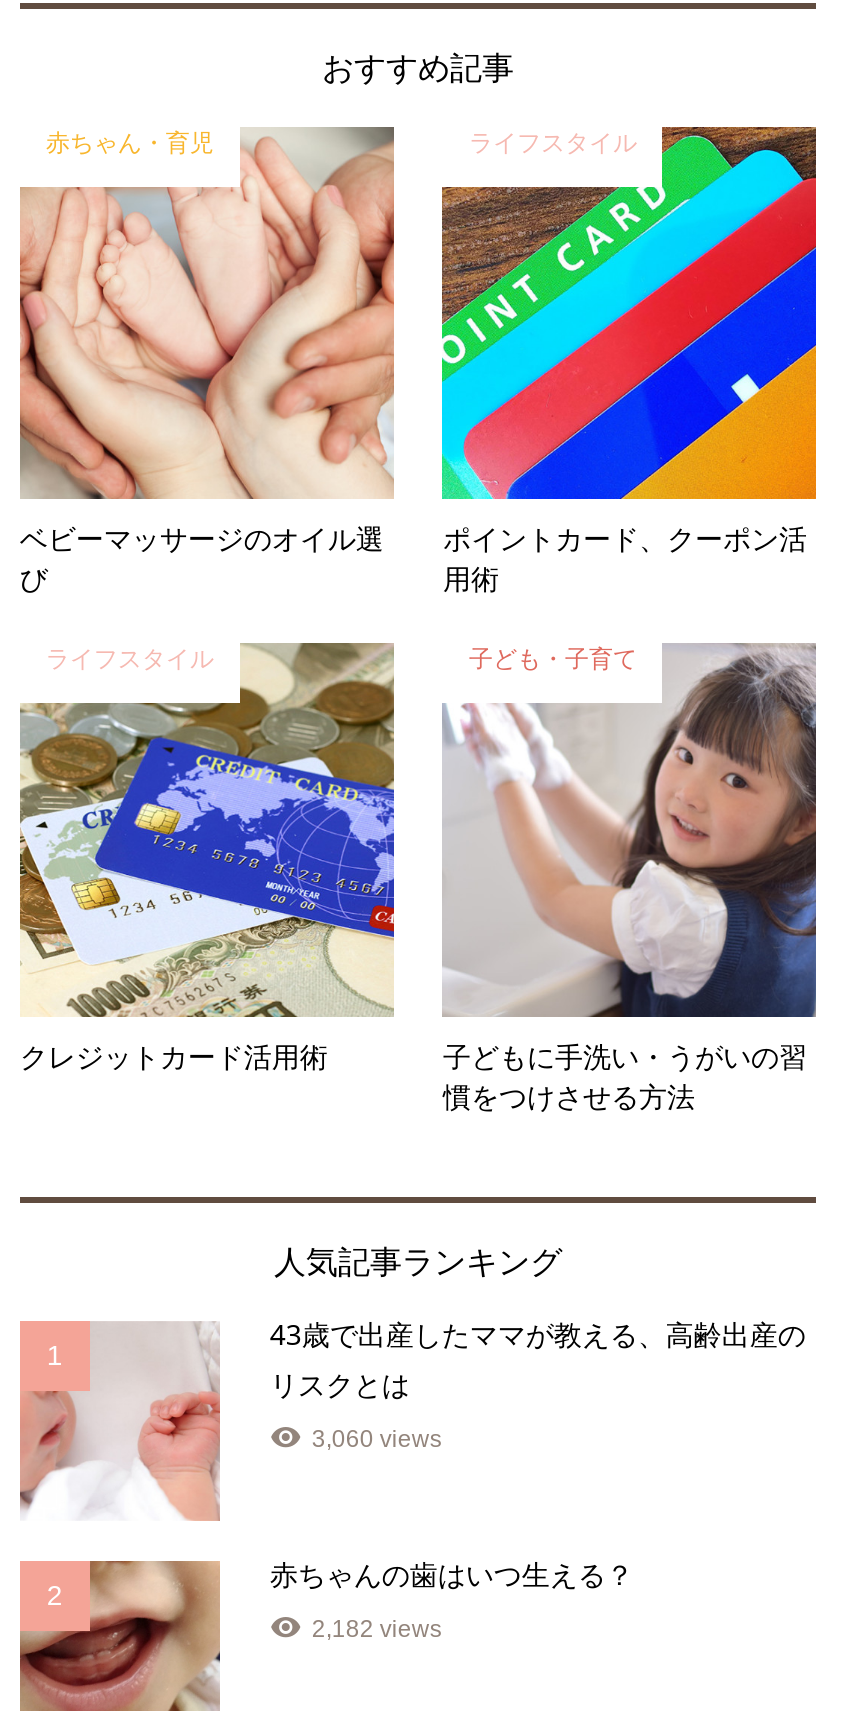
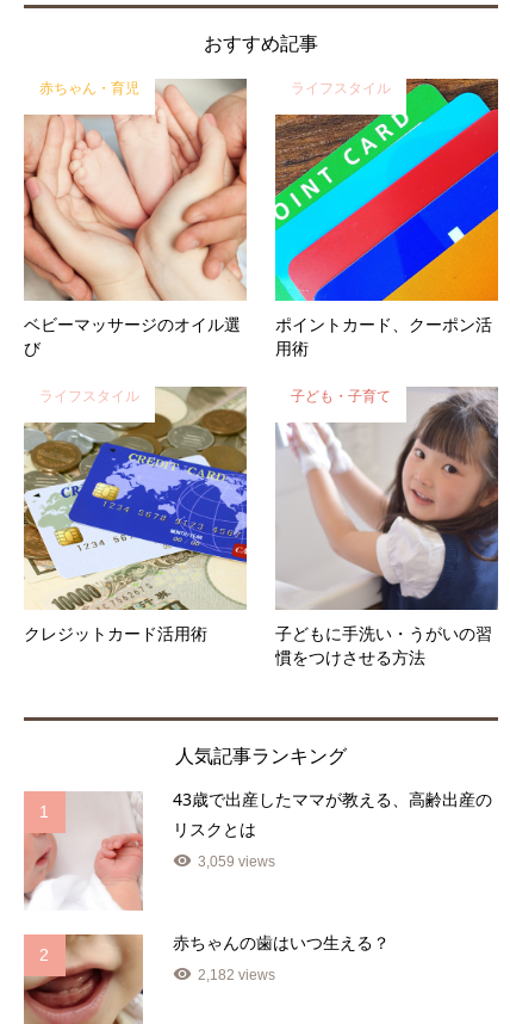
[312,1425,442,1453] 3,060 views -> [198,853,275,870] 3,059 views

